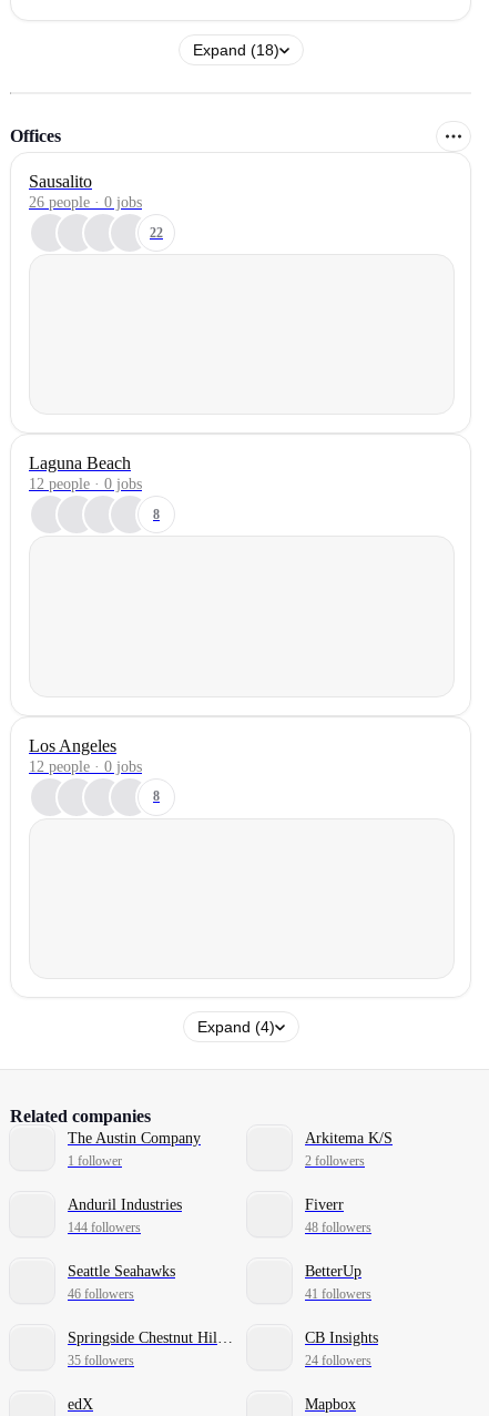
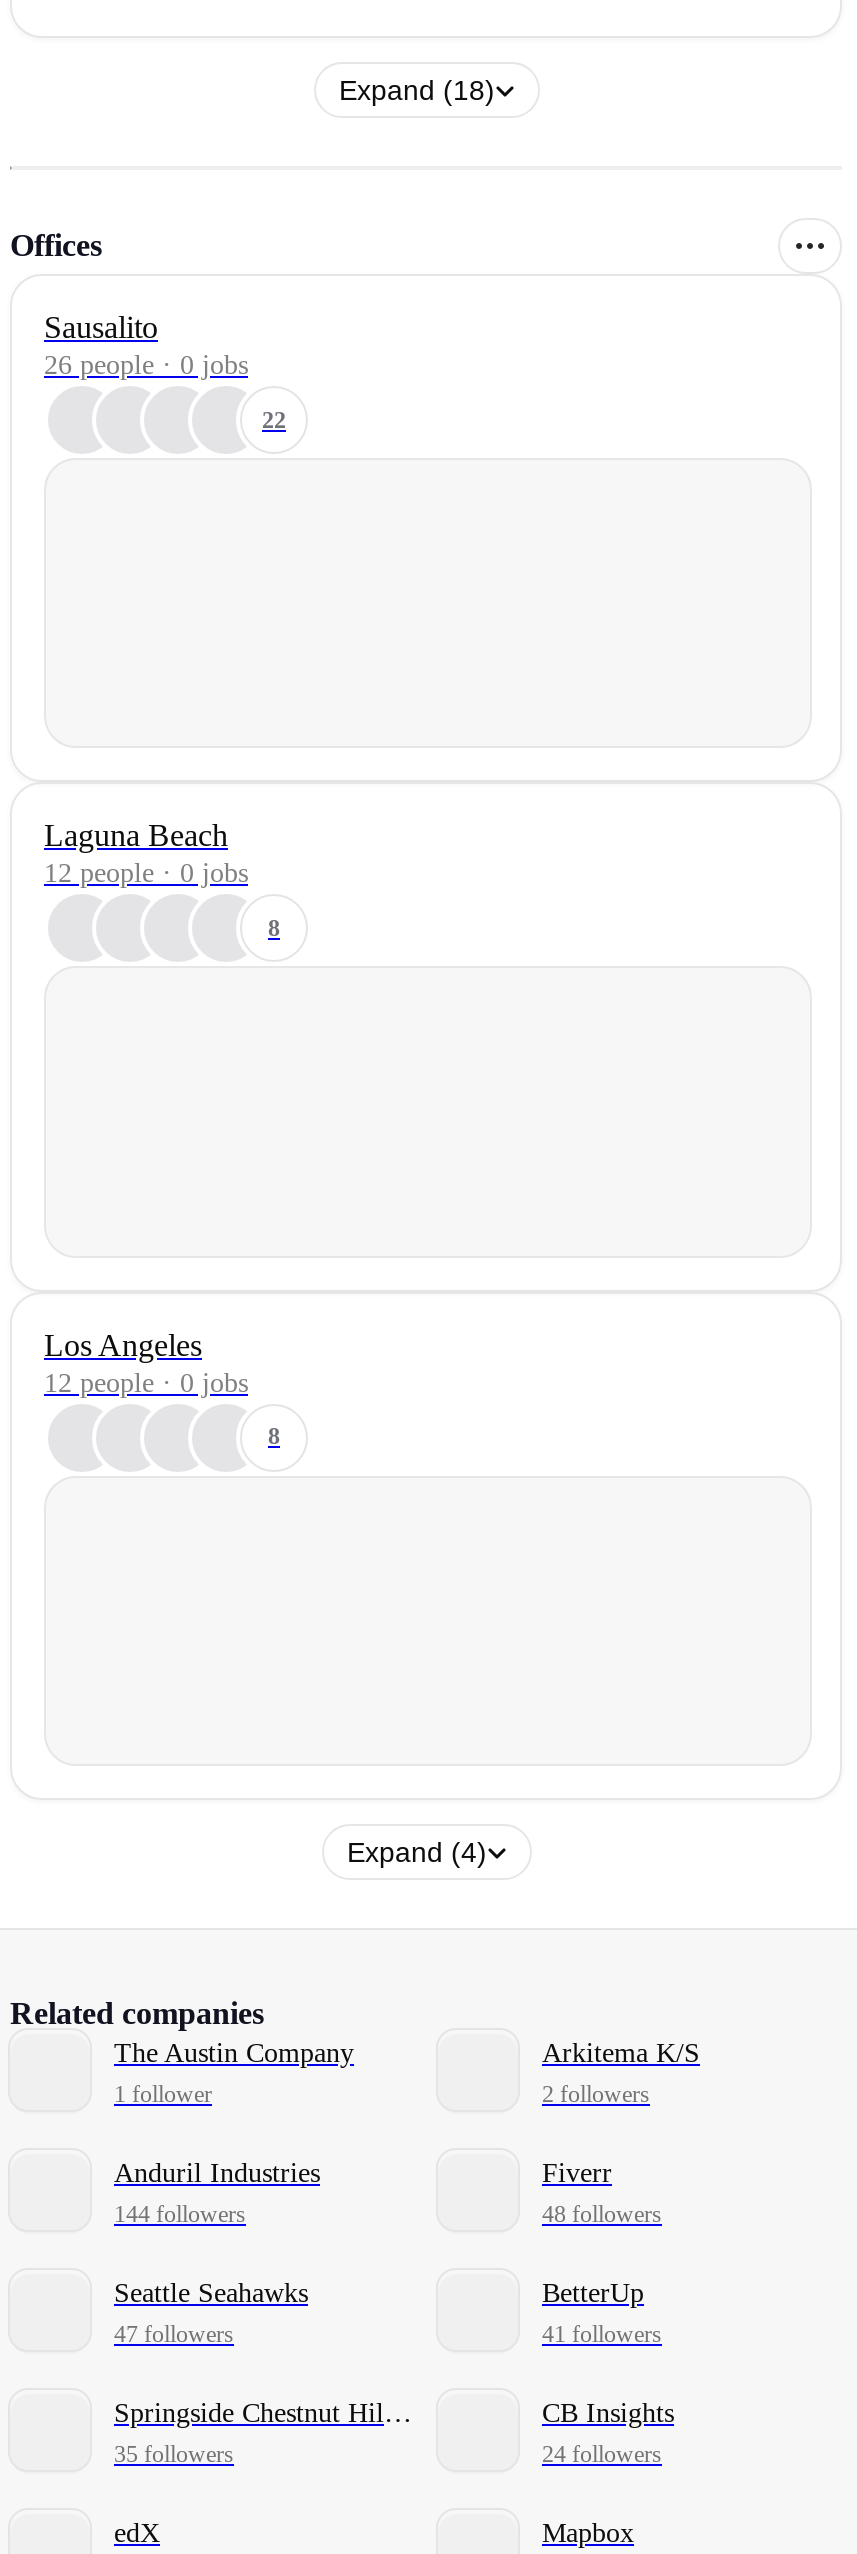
[68,1286,134,1302] 46 followers -> [114,2320,234,2348] 47 followers

